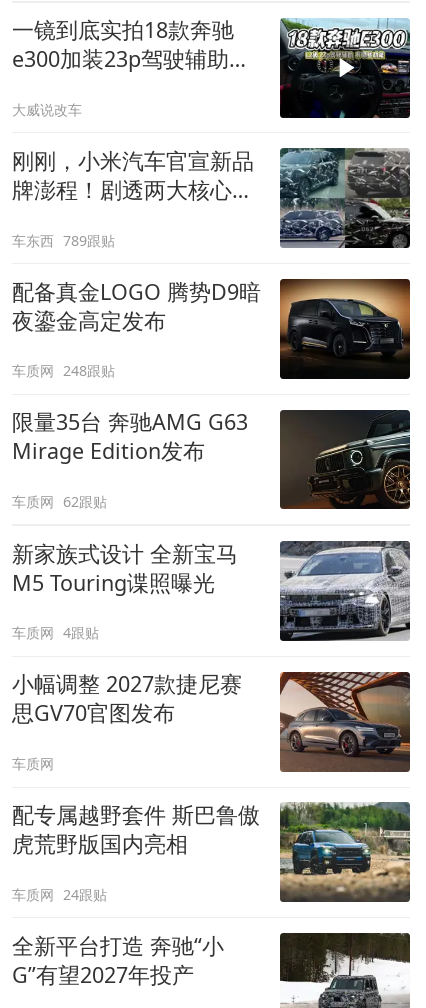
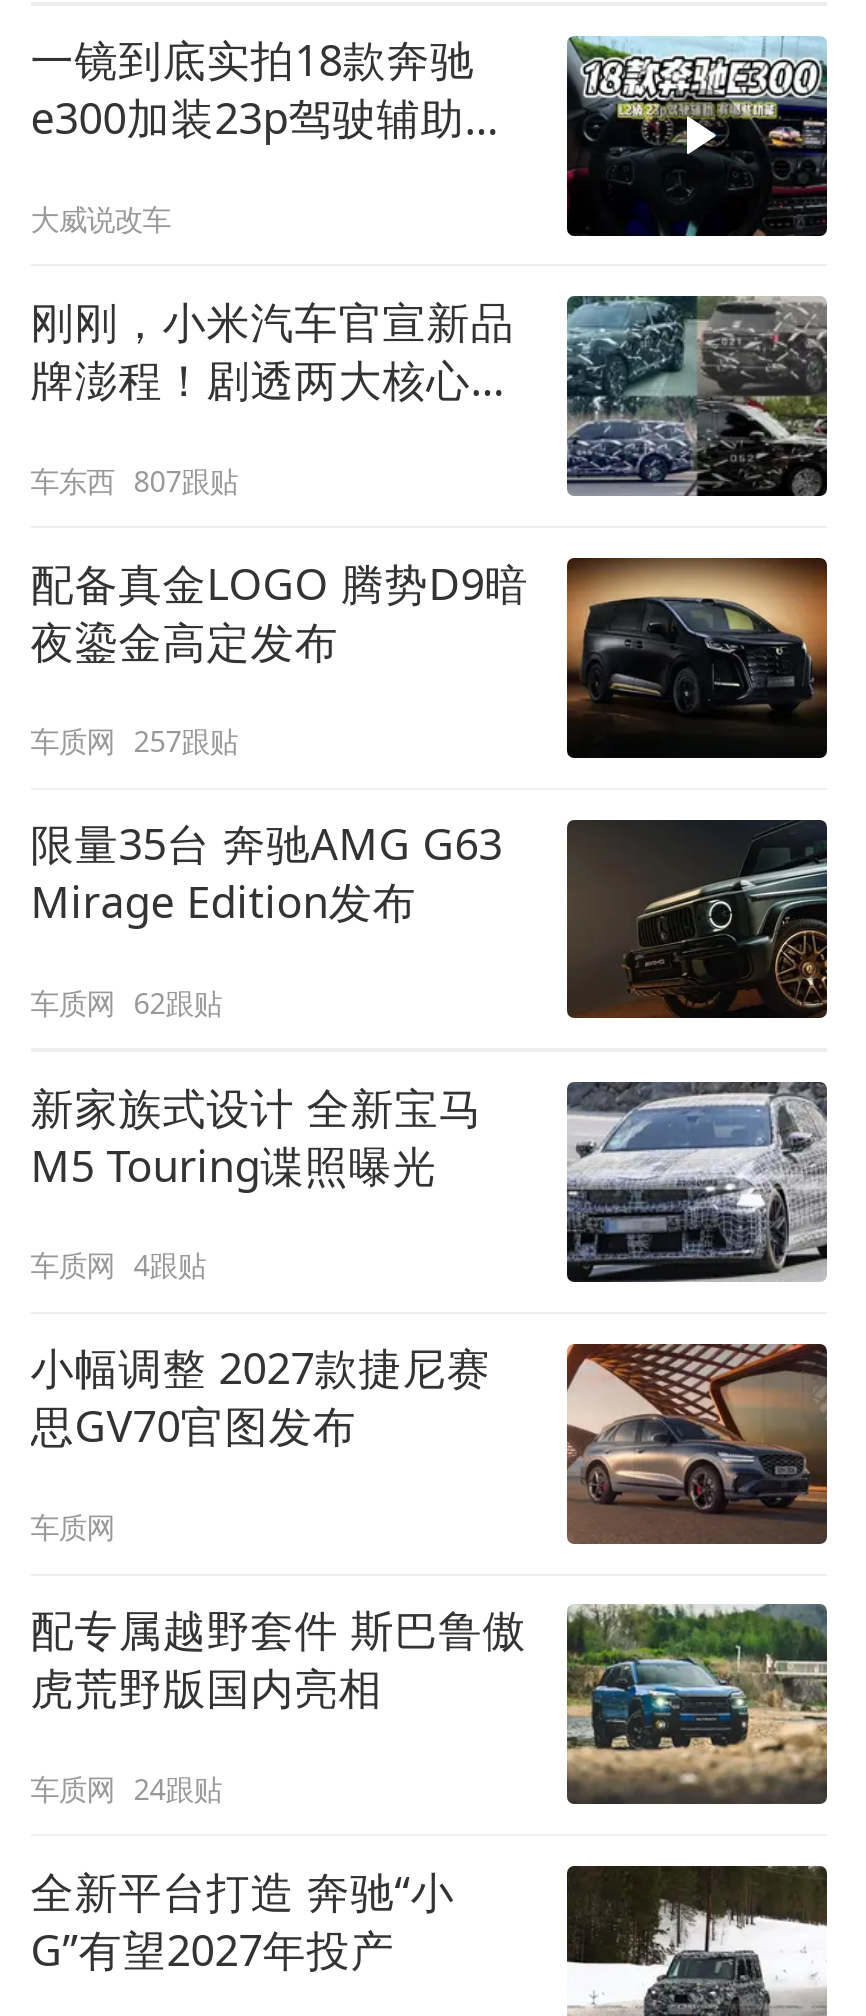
[12,230,115,249] 车东西 789跟贴 -> [30,461,238,499] 车东西 807跟贴
[12,361,115,380] 车质网 248跟贴 -> [30,722,238,760] 车质网 257跟贴

